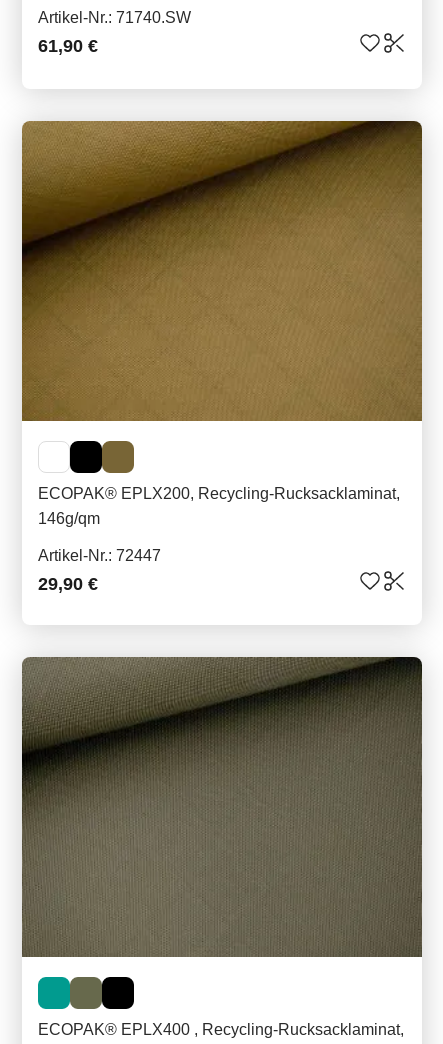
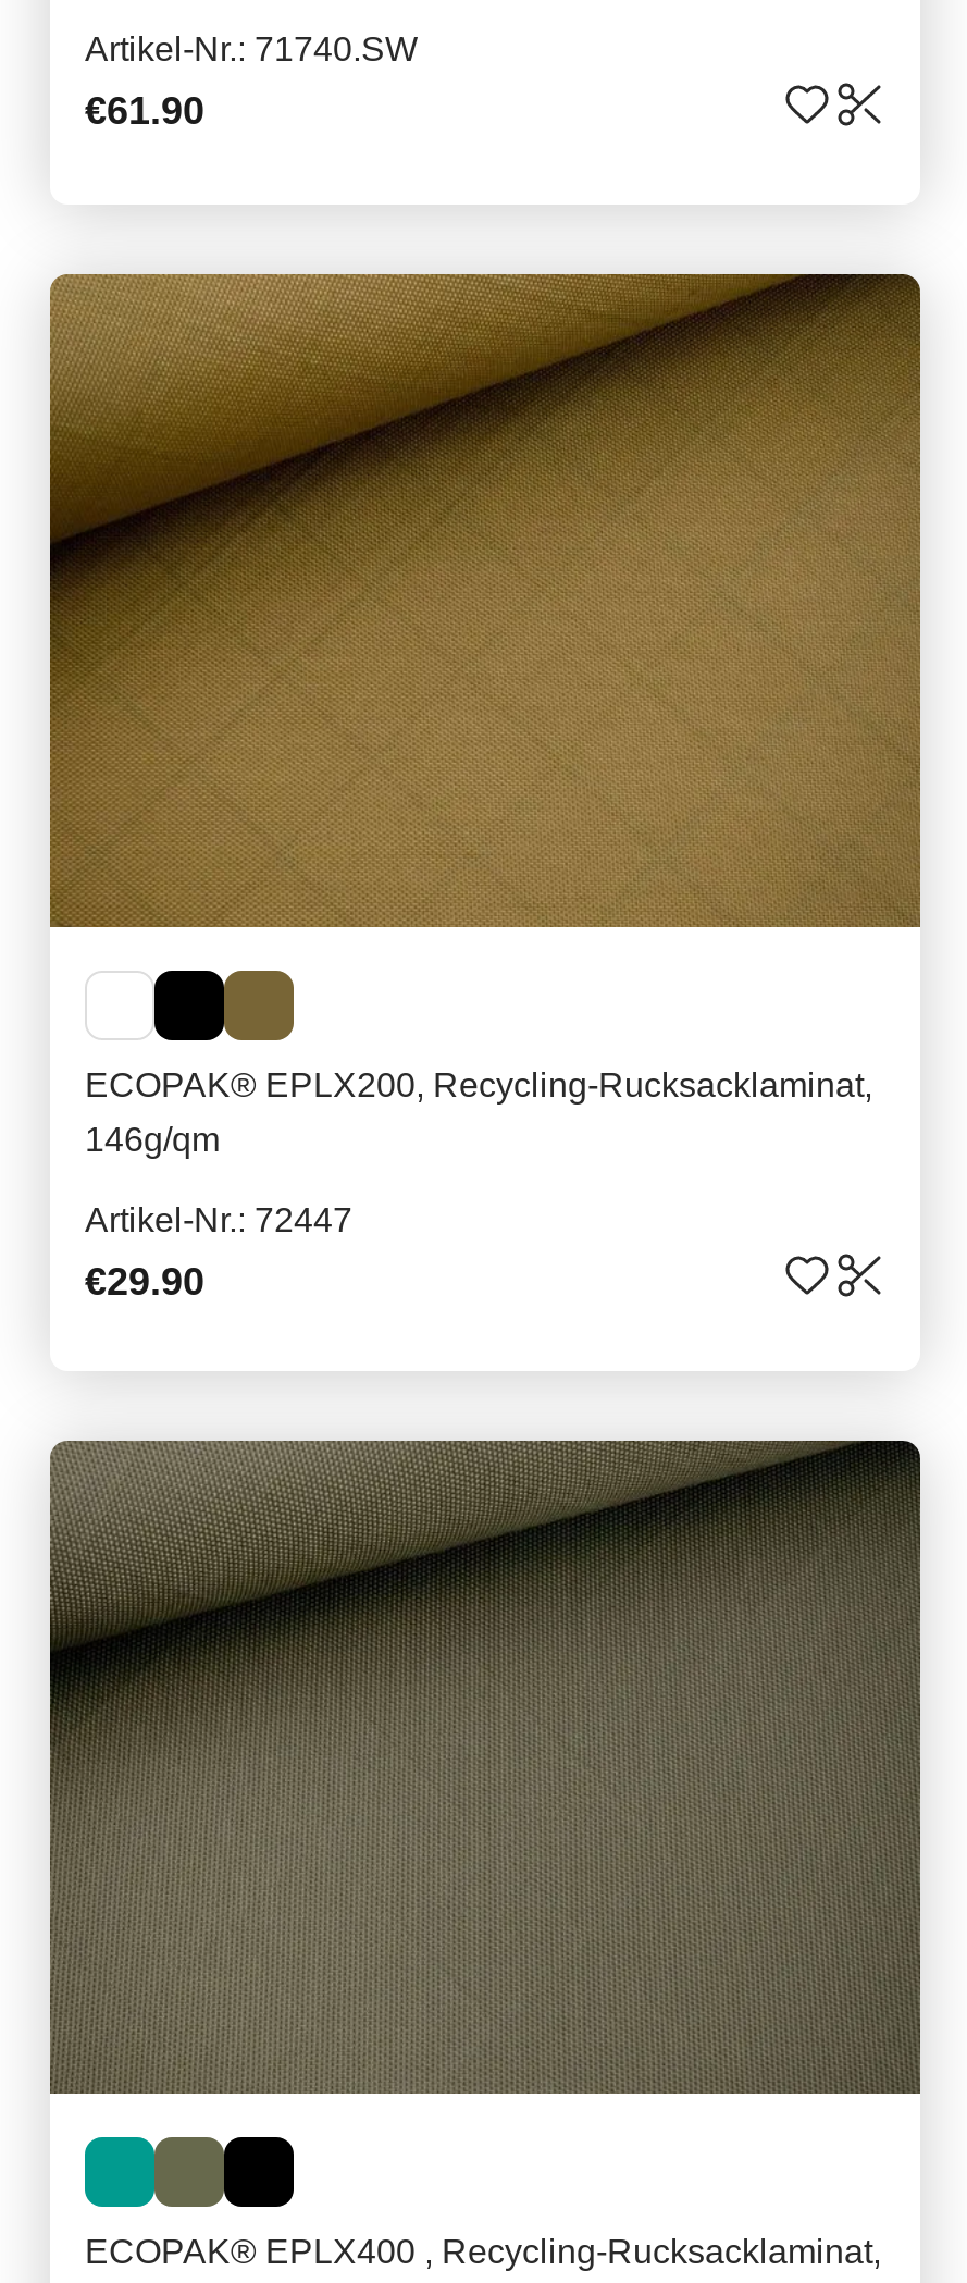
[38,36,98,56] 61,90 € -> [85,89,204,132] €61.90
[38,574,98,594] 29,90 € -> [85,1259,204,1303] €29.90

